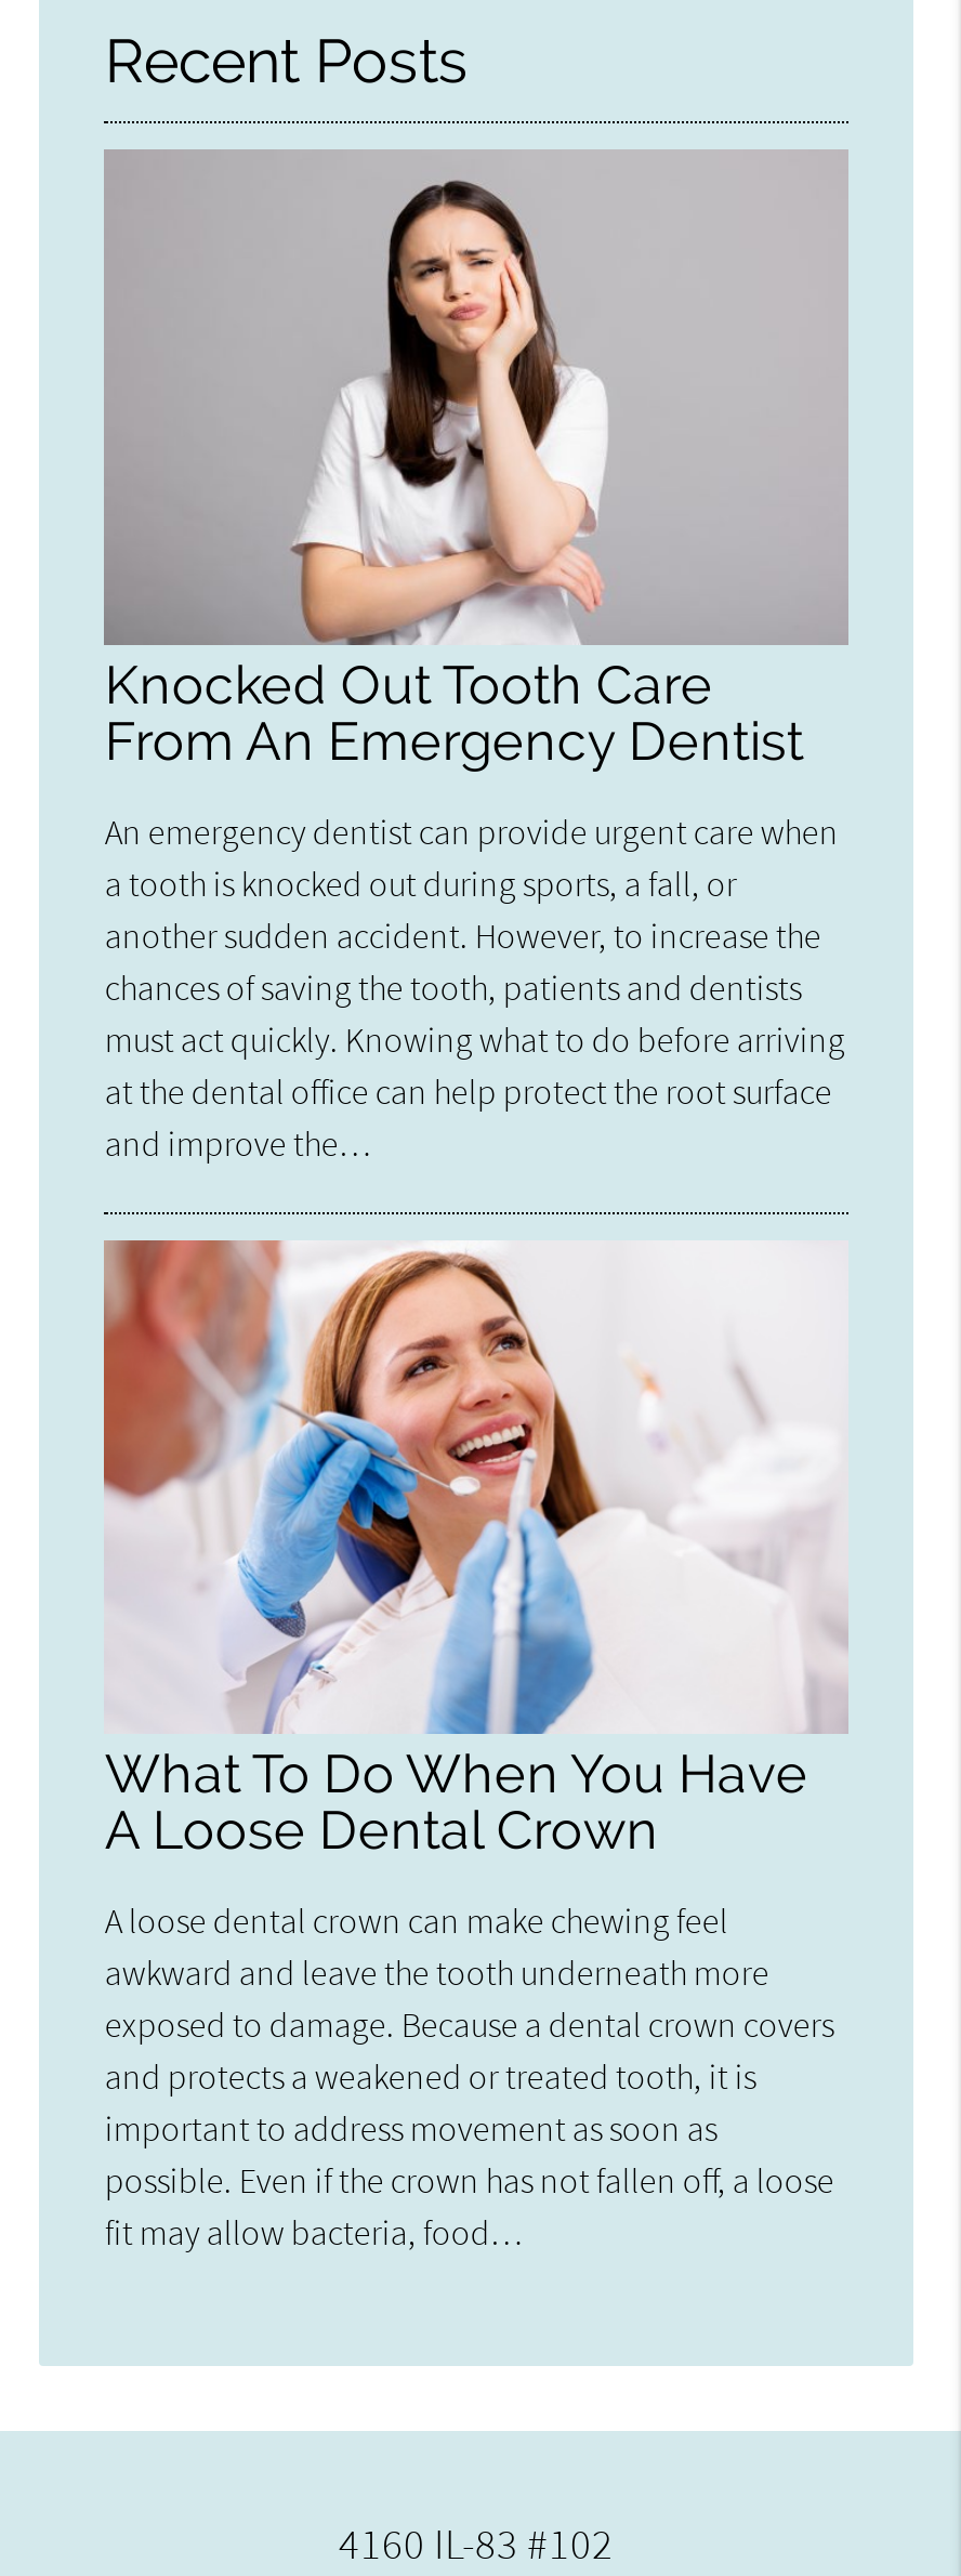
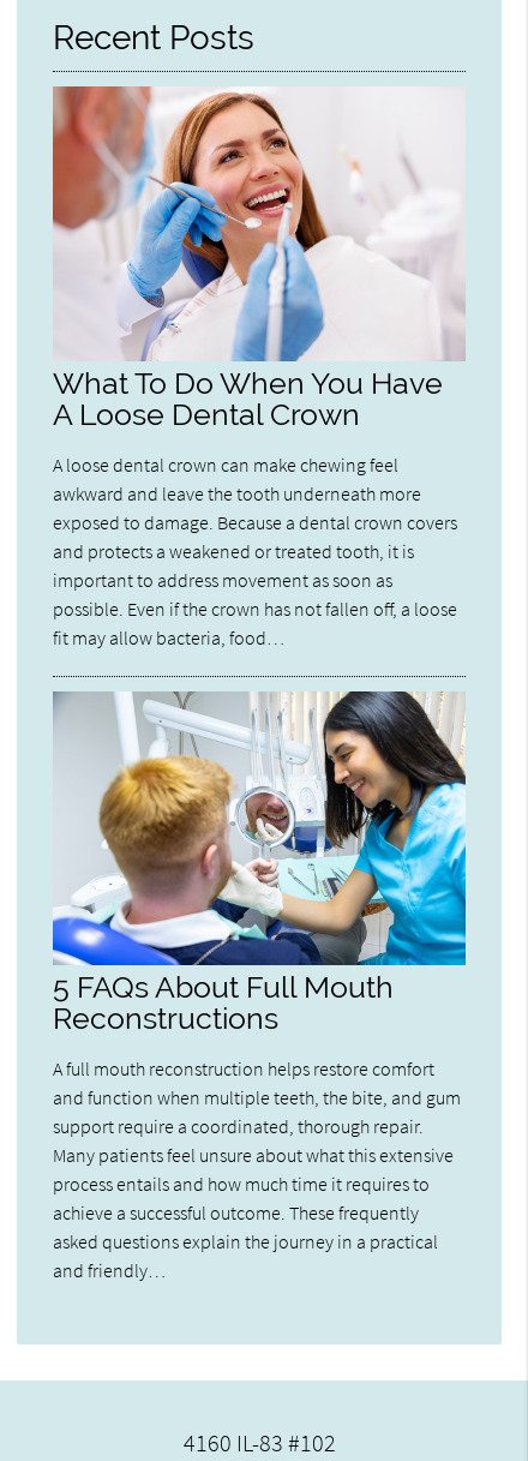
[102,149,848,1164] [image] | Knocked Out Tooth Care | From An Emergency Dentist | An emergency dentist can provide urgent care when | a tooth is knocked out during sports, a fall, or | another sudden accident. However, to increase the | chances of saving the tooth, patients and dentists | must act quickly. Knowing what to do before arriving | at the dental office can help protect the root surface | and improve the… -> none
moved [102,1238,848,2254] -> [52,85,466,649]: [image] | What To Do When You Have | A Loose Dental Crown | ... | possible. Even if the crown has not fallen off, a loose | fit may allow bacteria, food…
none -> [52,690,467,1283] [image] | 5 FAQs About Full Mouth | Reconstructions | A full mouth reconstruction helps restore comfort | and function when multiple teeth, the bite, and gum | support require a coordinated, thorough repair. | Many patients feel unsure about what this extensive | process entails and how much time it requires to | achieve a successful outcome. These frequently | asked questions explain the journey in a practical | and friendly…

